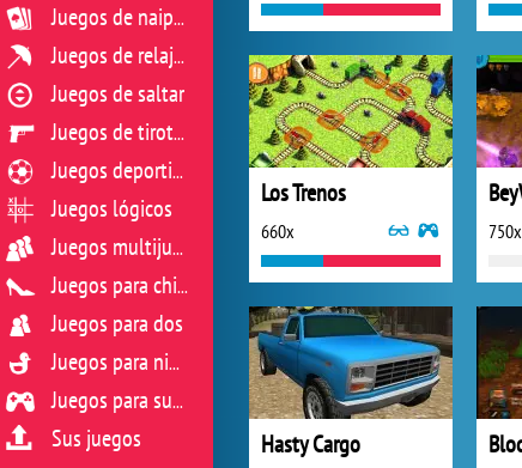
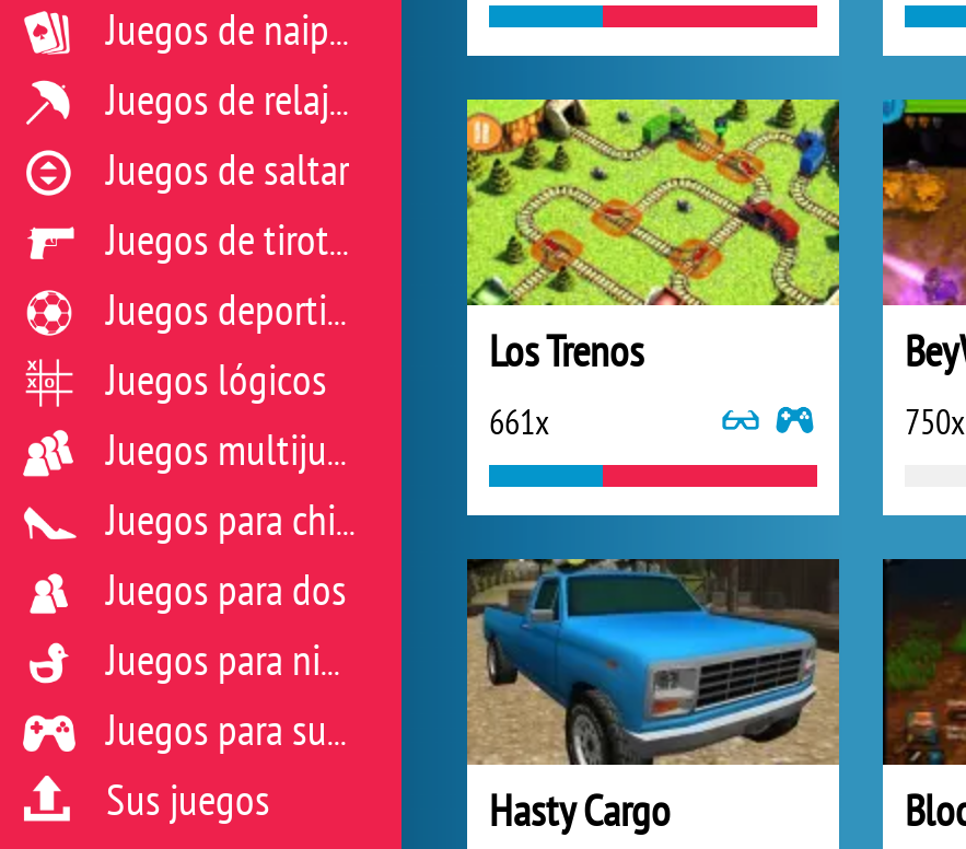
[261,219,295,243] 660x -> [489,399,550,443] 661x

